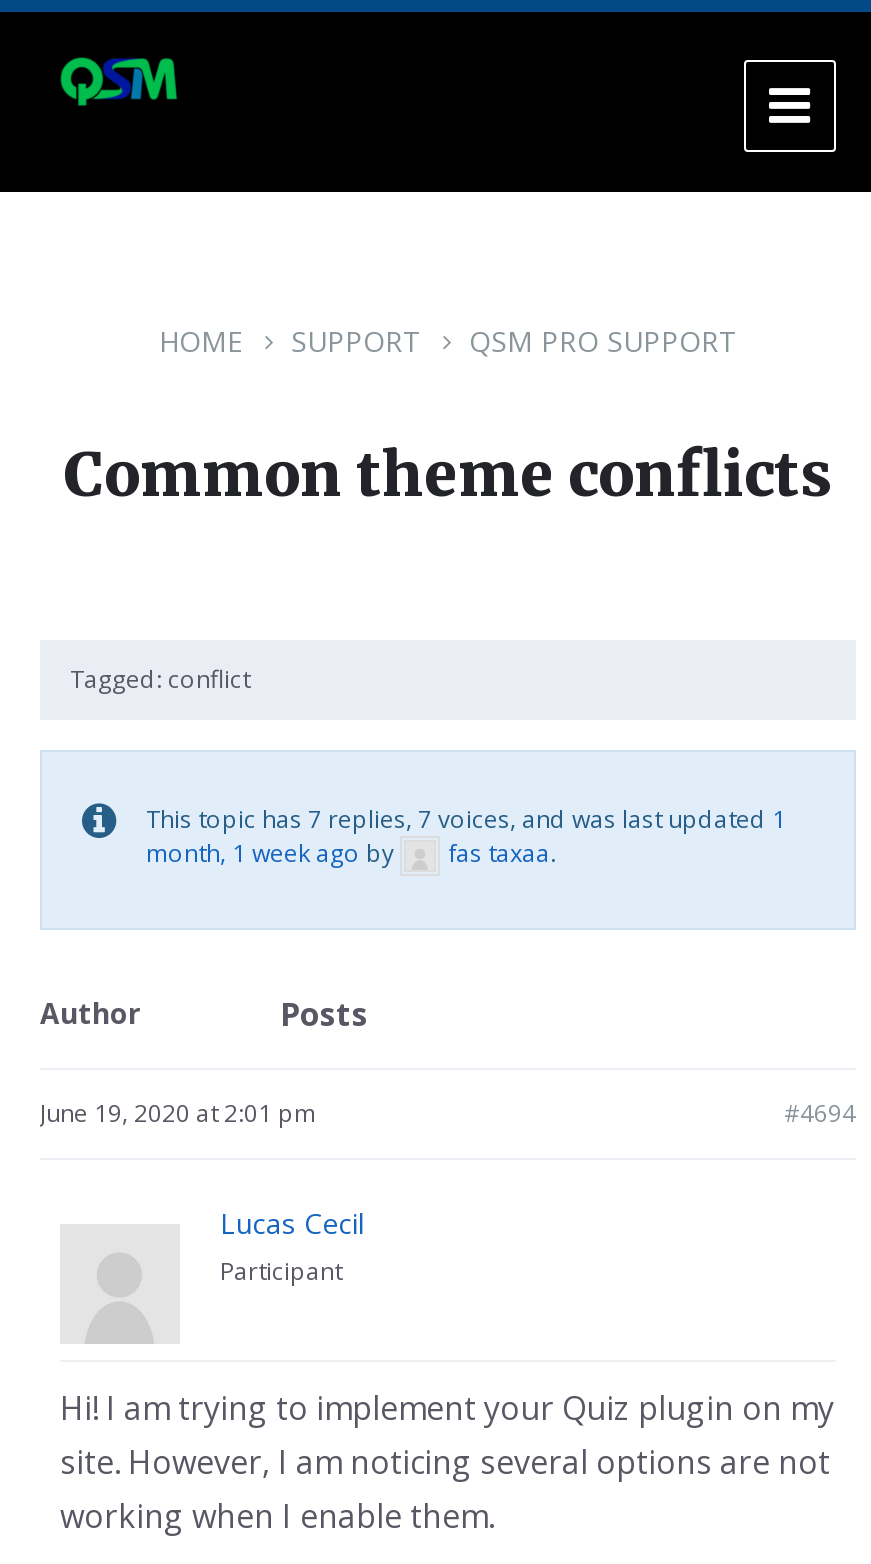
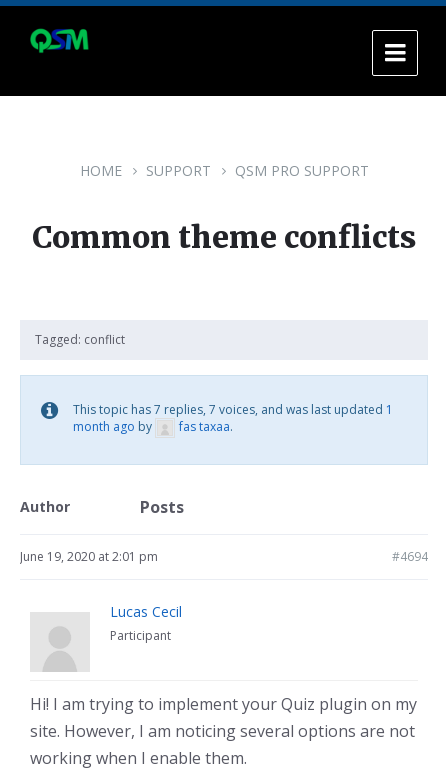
[146,836,400,870] month, 1 week ago by -> [73,418,155,435] month ago by

